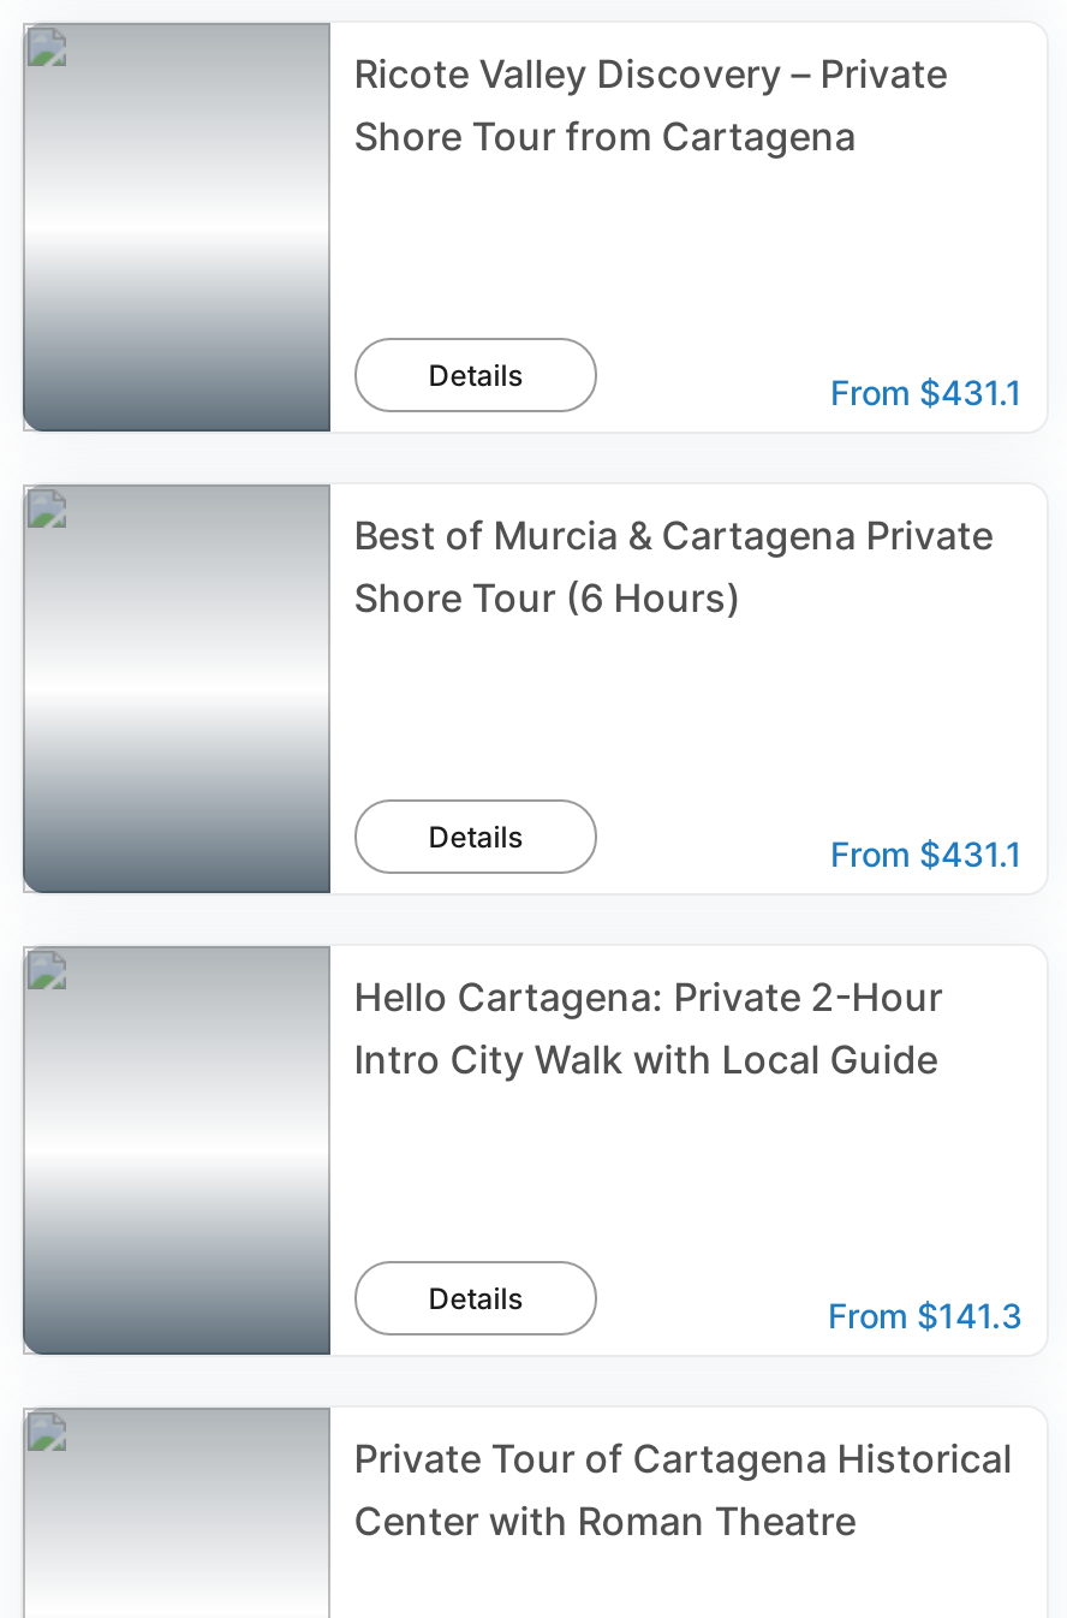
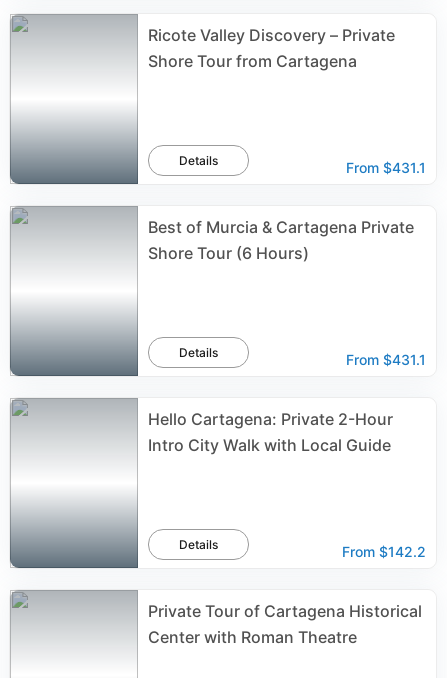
[828,1295,1023,1336] From $141.3 -> [342,543,426,560] From $142.2

